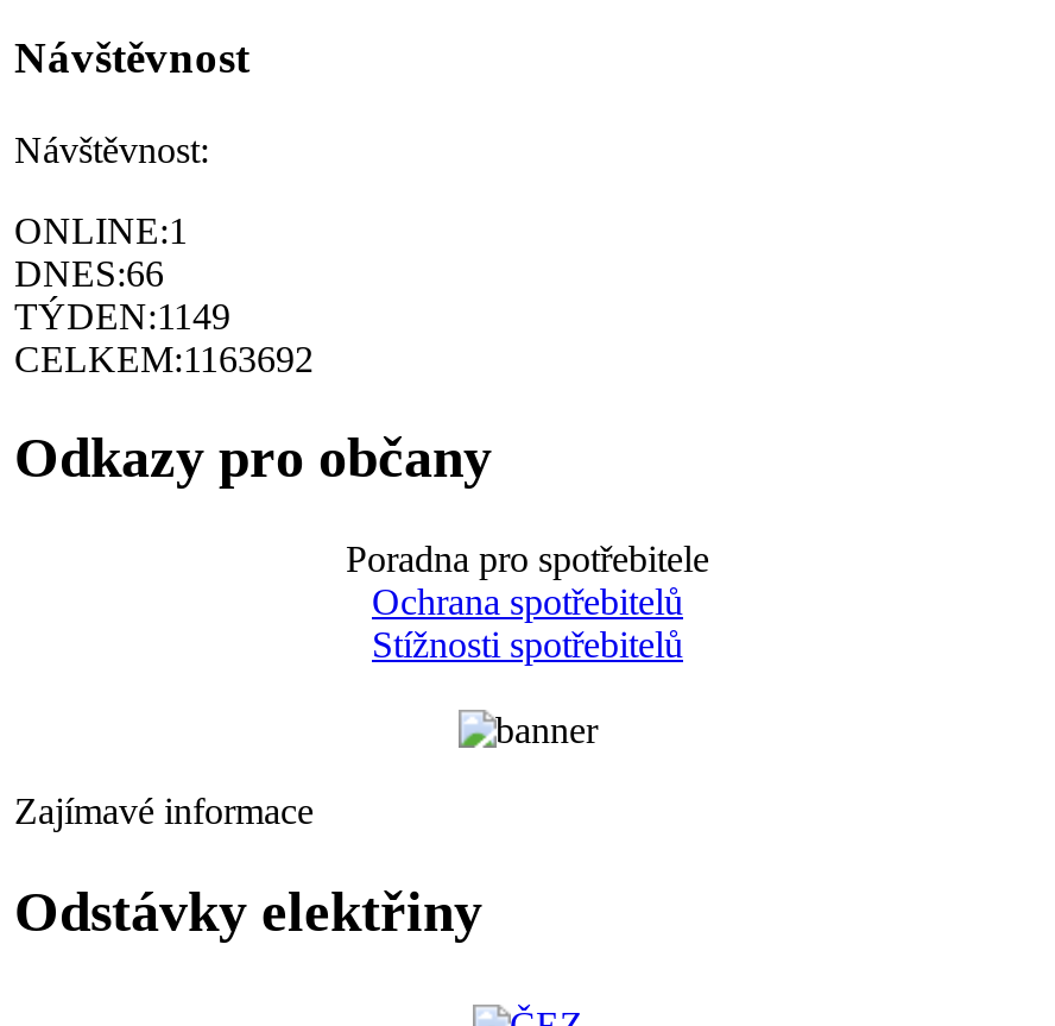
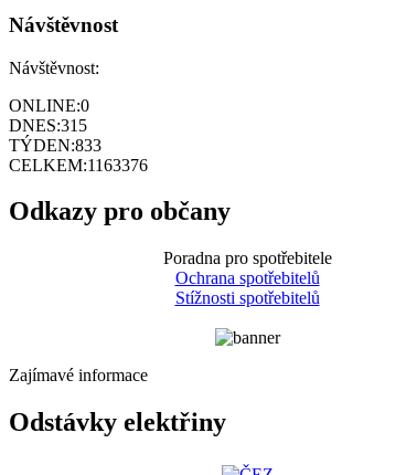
[14,209,188,250] ONLINE:1 -> [9,96,89,114] ONLINE:0
[14,252,164,293] DNES:66 -> [9,116,87,134] DNES:315
[14,295,230,336] TÝDEN:1149 -> [9,135,101,154] TÝDEN:833
[14,338,314,378] CELKEM:1163692 -> [9,155,148,174] CELKEM:1163376

